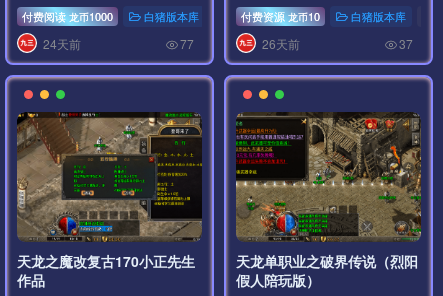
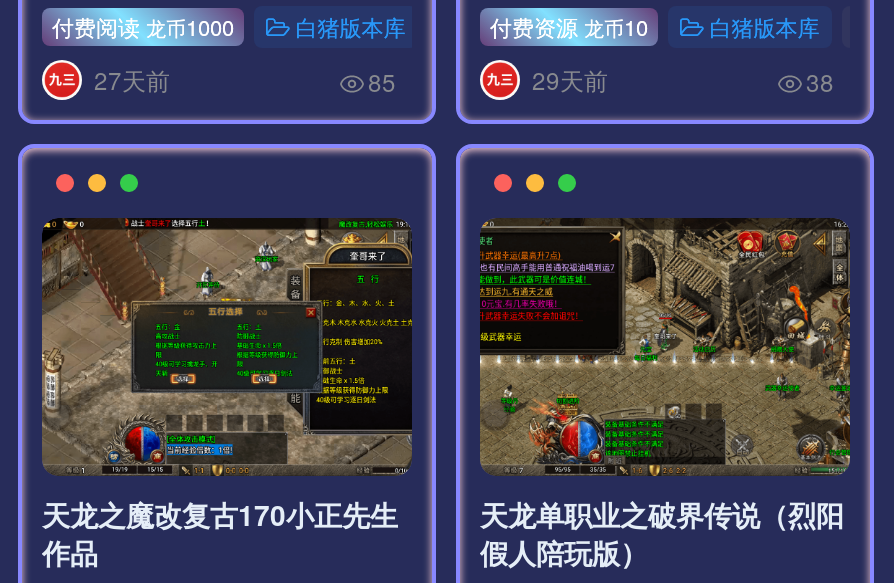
[43,35,81,52] 24天前 -> [94,62,170,96] 27天前
[180,35,194,52] 77 -> [368,63,396,97] 85
[262,35,300,52] 26天前 -> [532,62,608,96] 29天前
[399,35,413,52] 37 -> [806,63,834,97] 38

